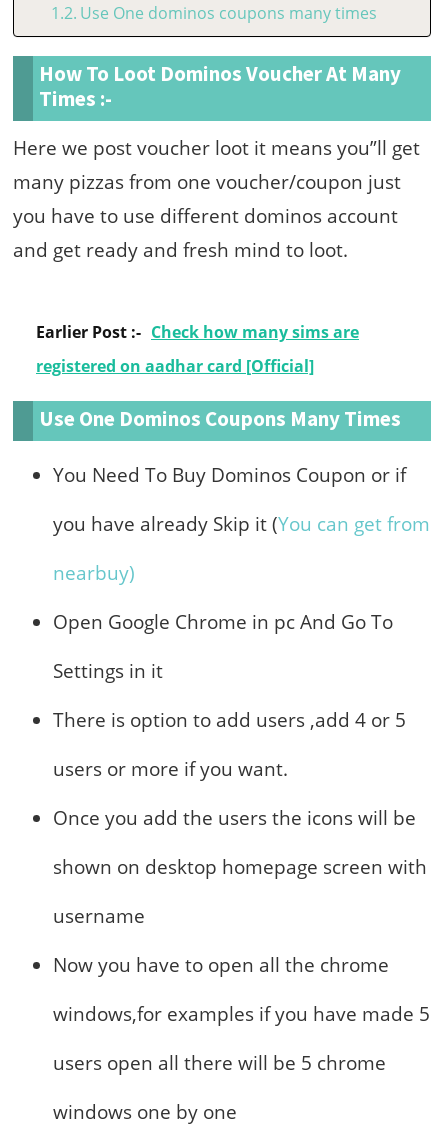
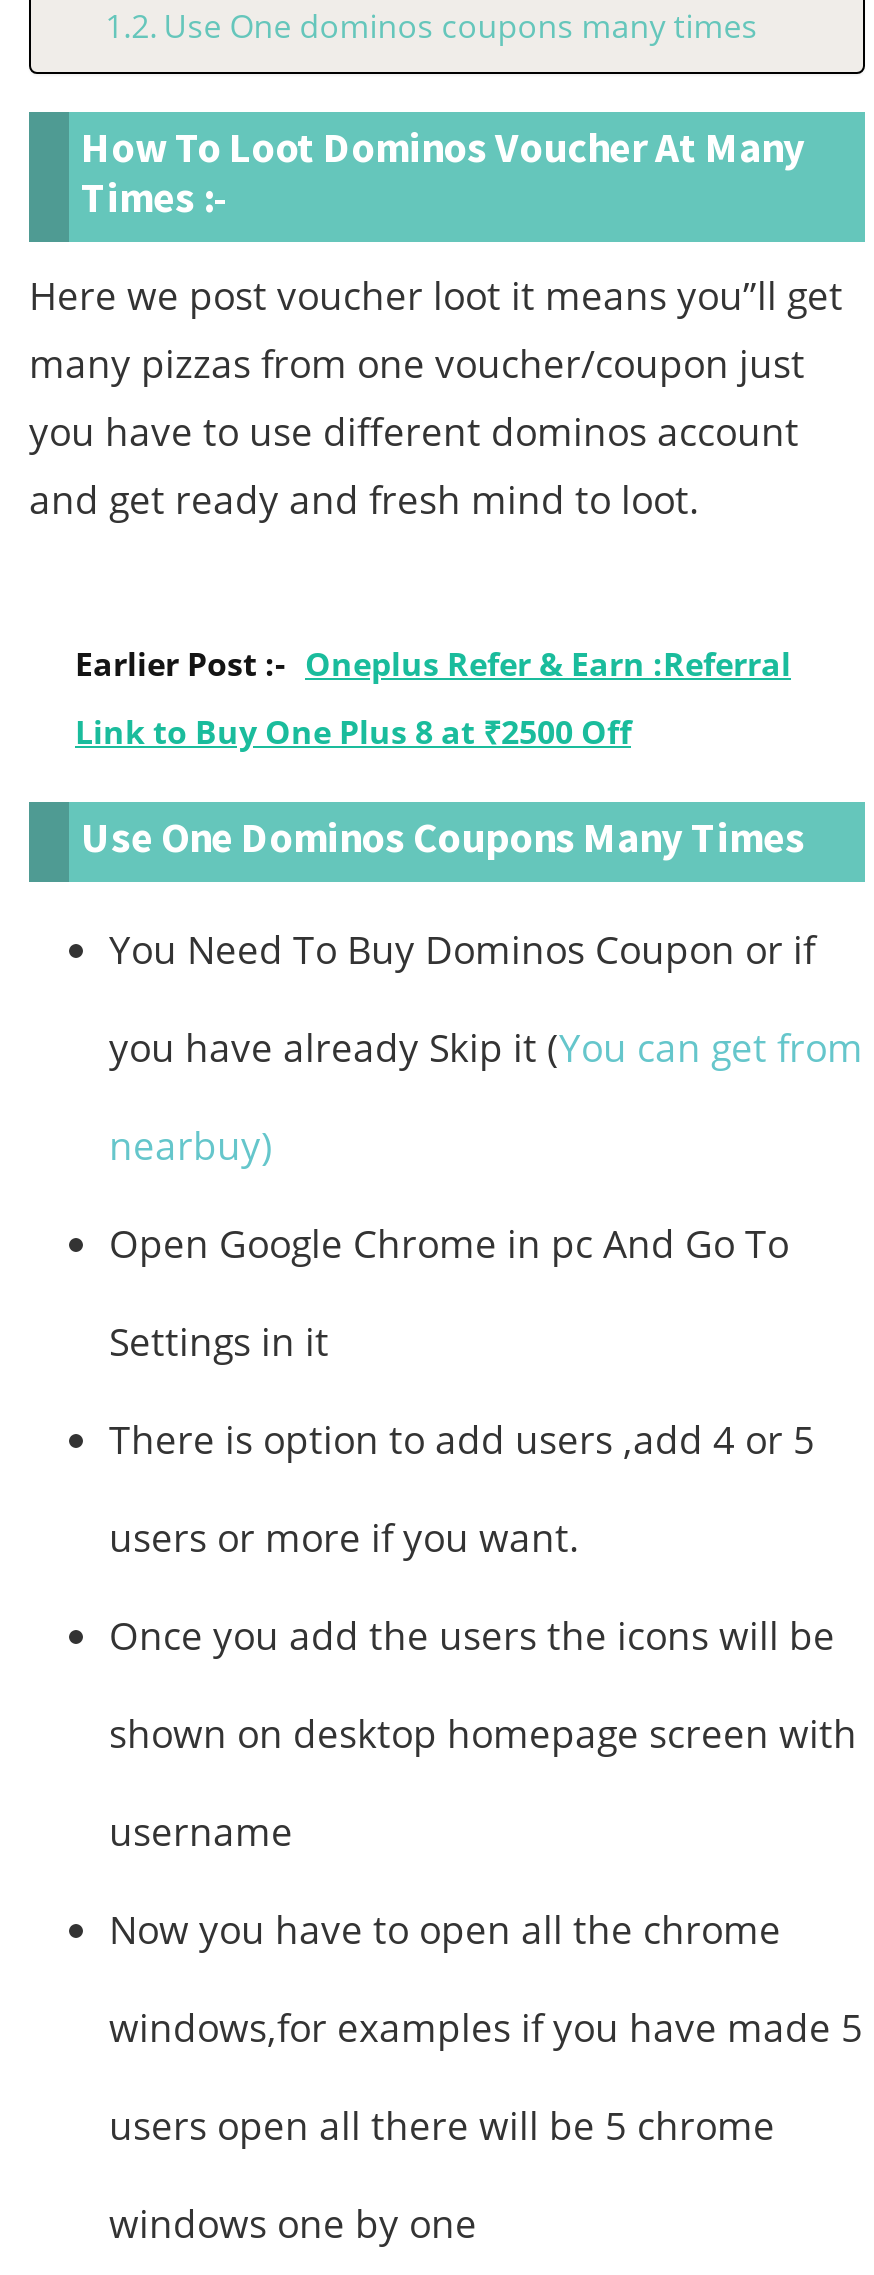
[36,321,359,343] Earlier Post :- Check how many sims are -> [75,642,791,686] Earlier Post :- Oneplus Refer & Earn :Referral
[36,355,314,377] registered on aadhar card [Official] -> [75,710,631,754] Link to Buy One Plus 8 at ₹2500 Off

